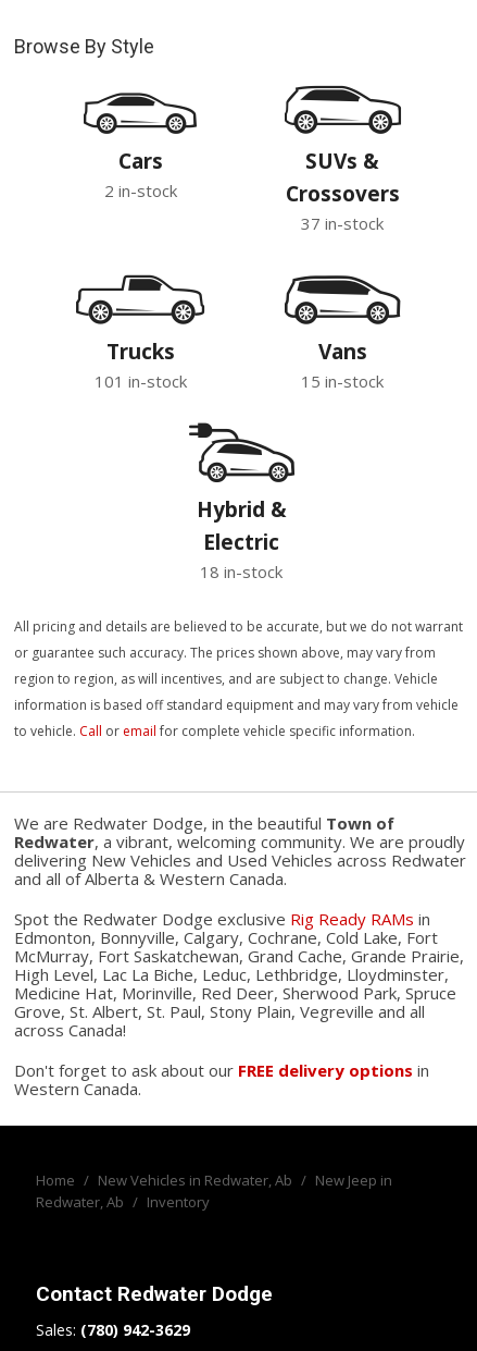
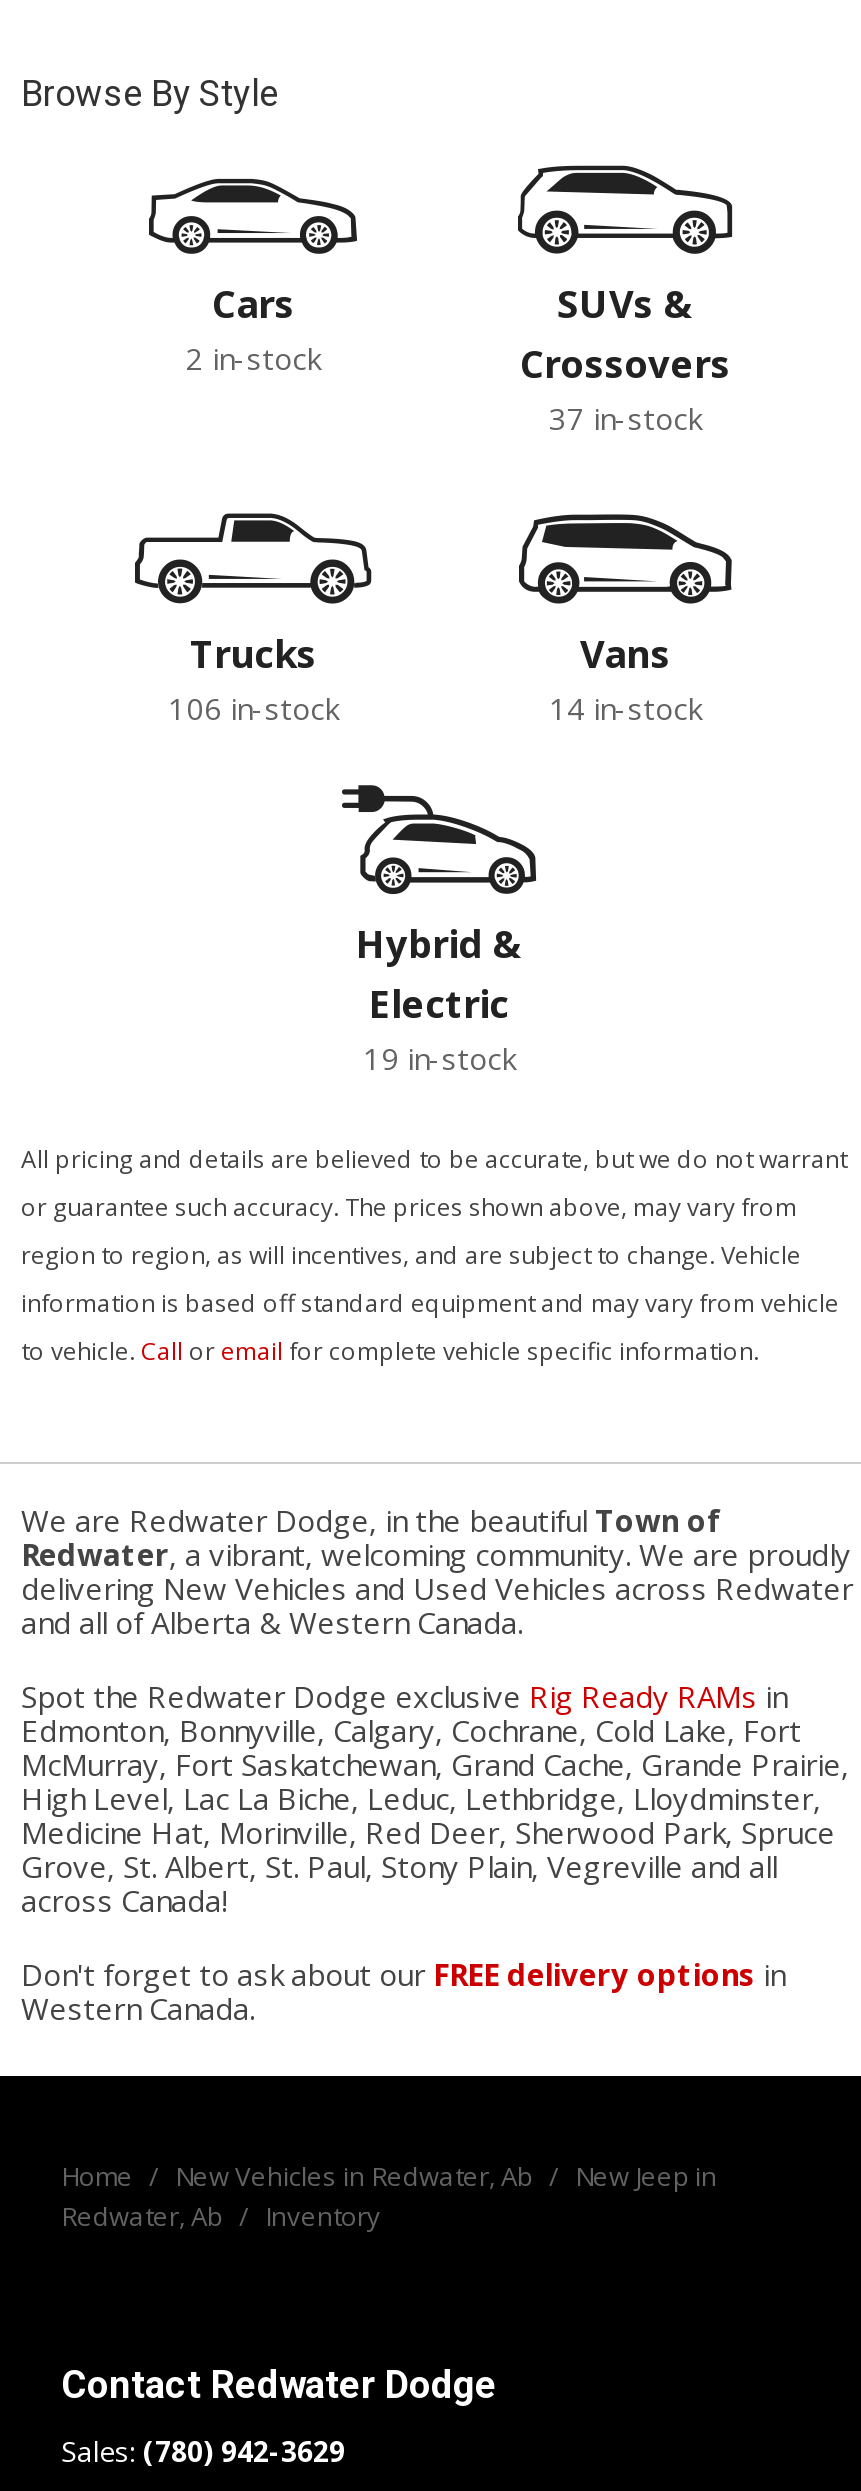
[94,370,186,392] 101 in-stock -> [168,688,338,728] 106 in-stock
[301,370,384,392] 15 in-stock -> [549,688,701,728] 14 in-stock
[200,561,283,582] 18 in-stock -> [363,1038,515,1078] 19 in-stock

